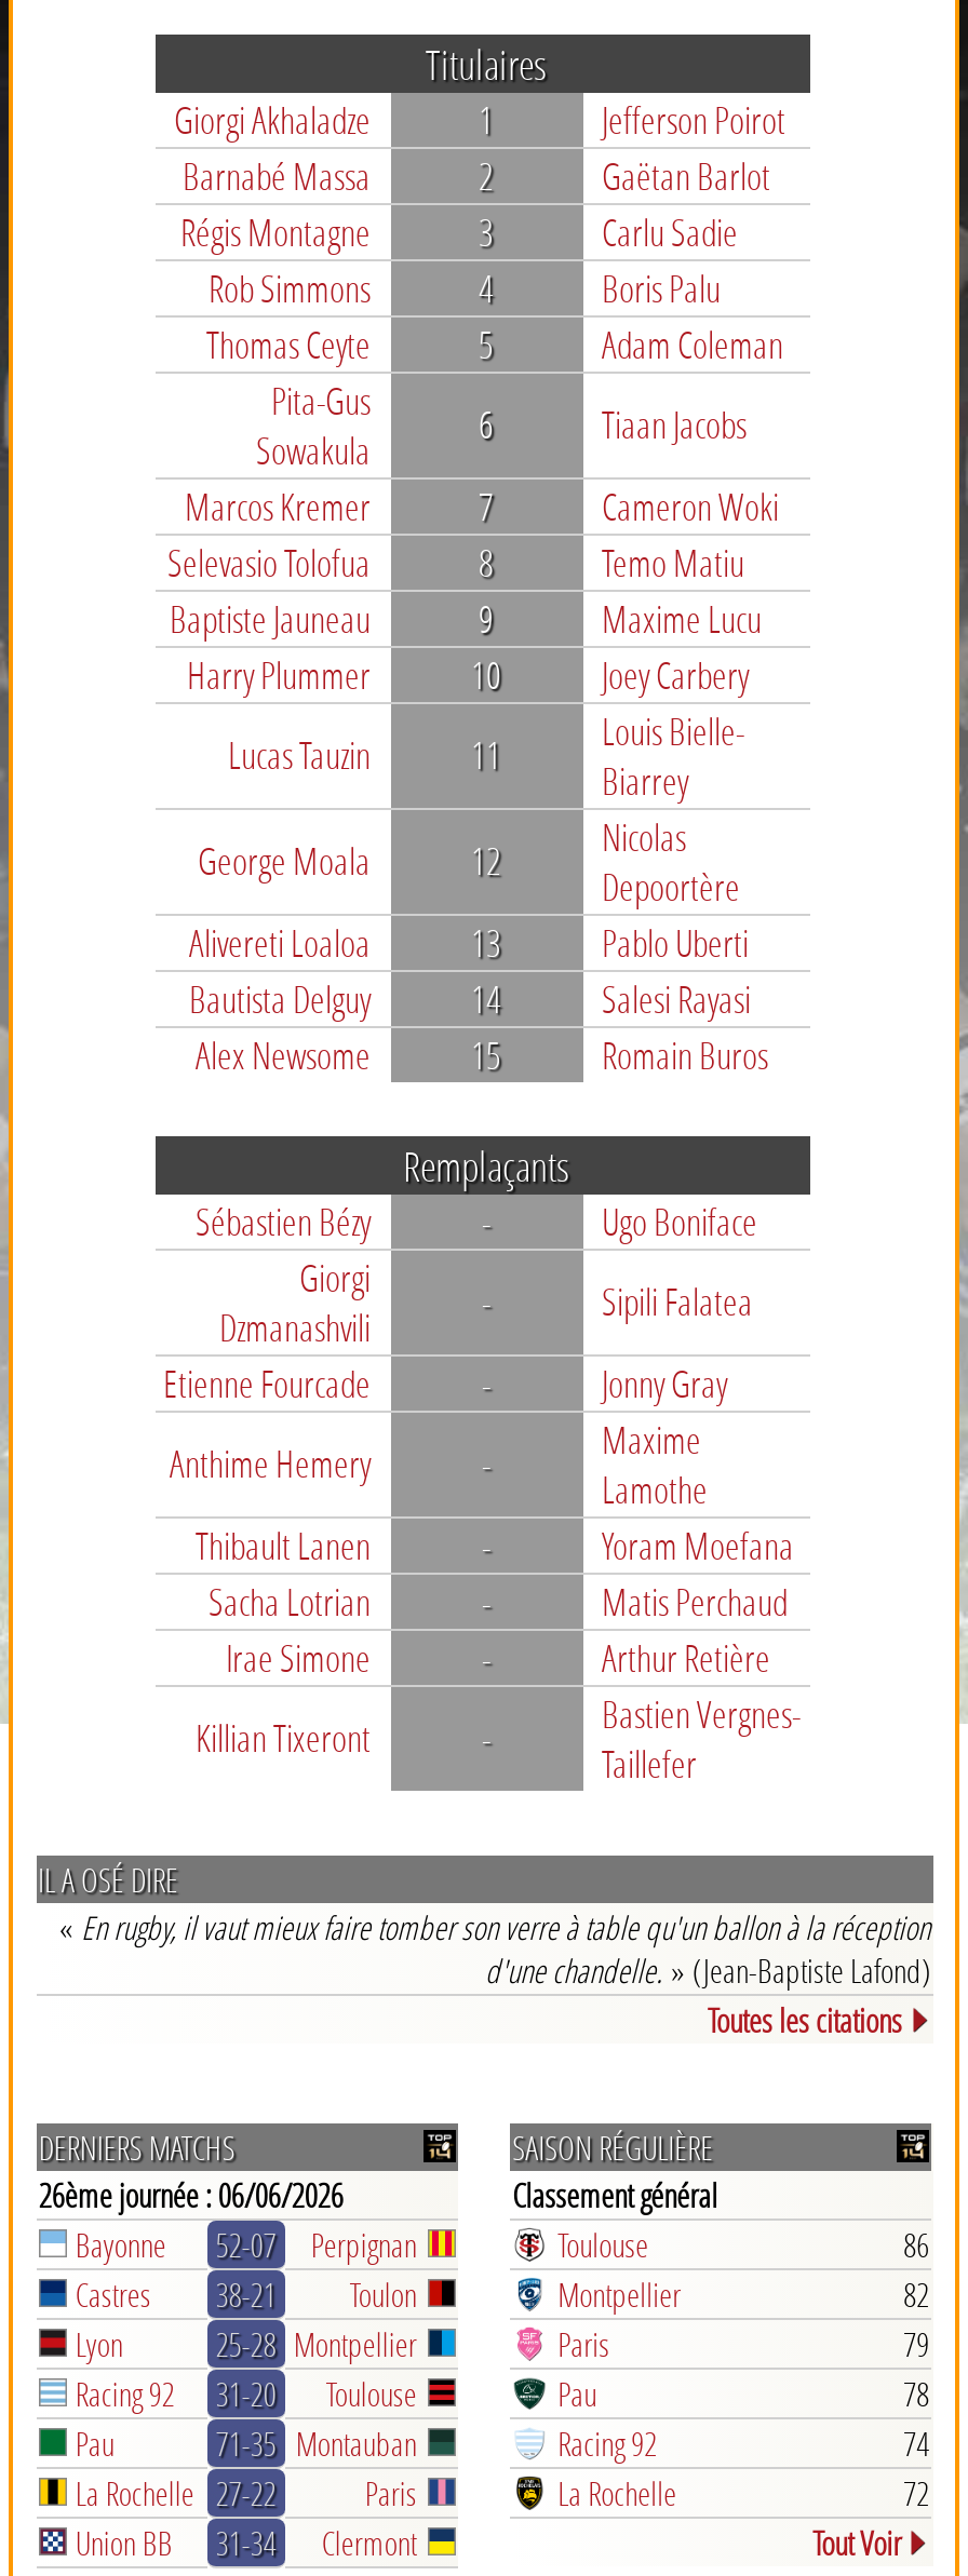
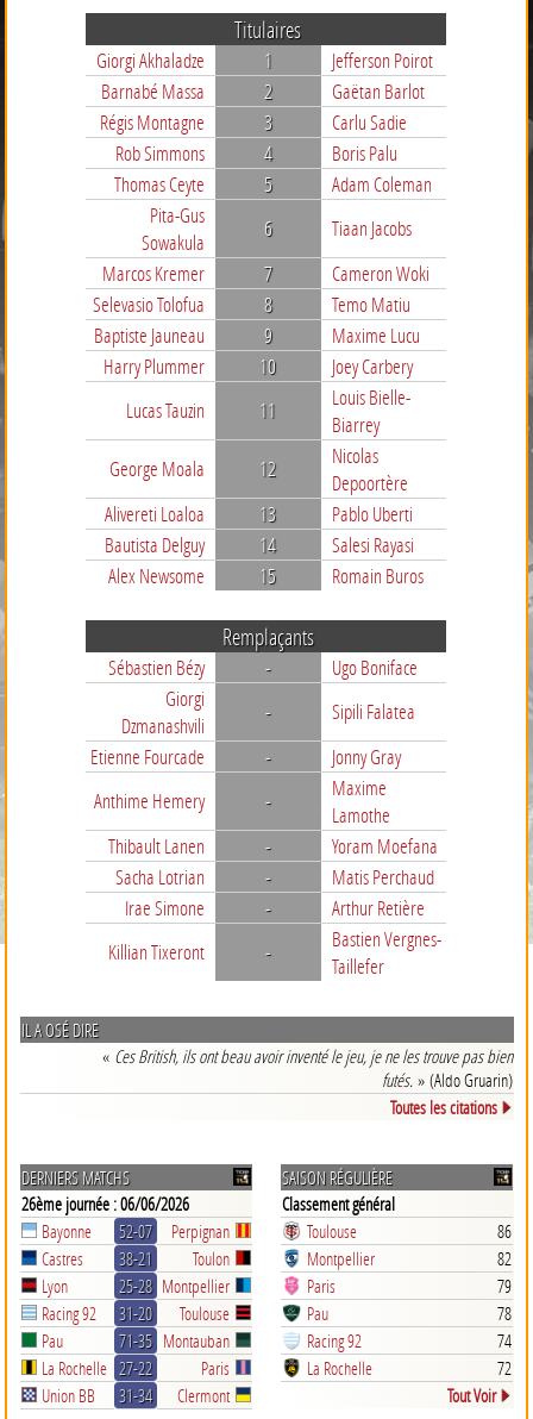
[59,1905,930,1992] «En rugby, il vaut mieux faire tomber son verre à table qu'un ballon à la réception | d'une chandelle.» (Jean-Baptiste Lafond) -> [102,1044,512,1092] «Ces British, ils ont beau avoir inventé le jeu, je ne les trouve pas bien | futés.» (Aldo Gruarin)

